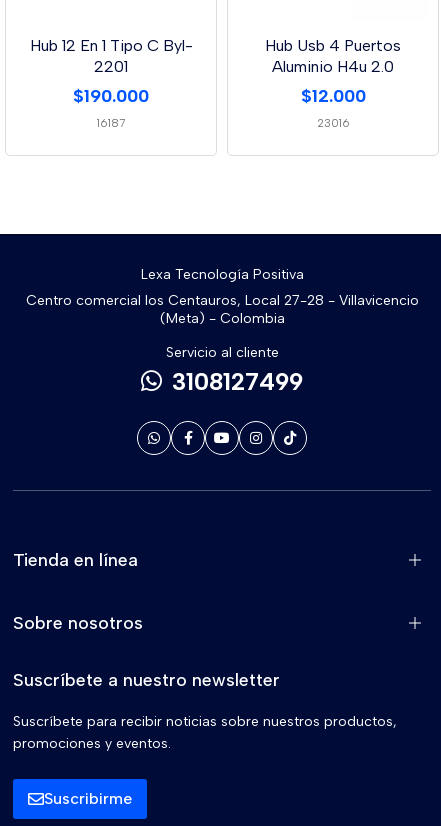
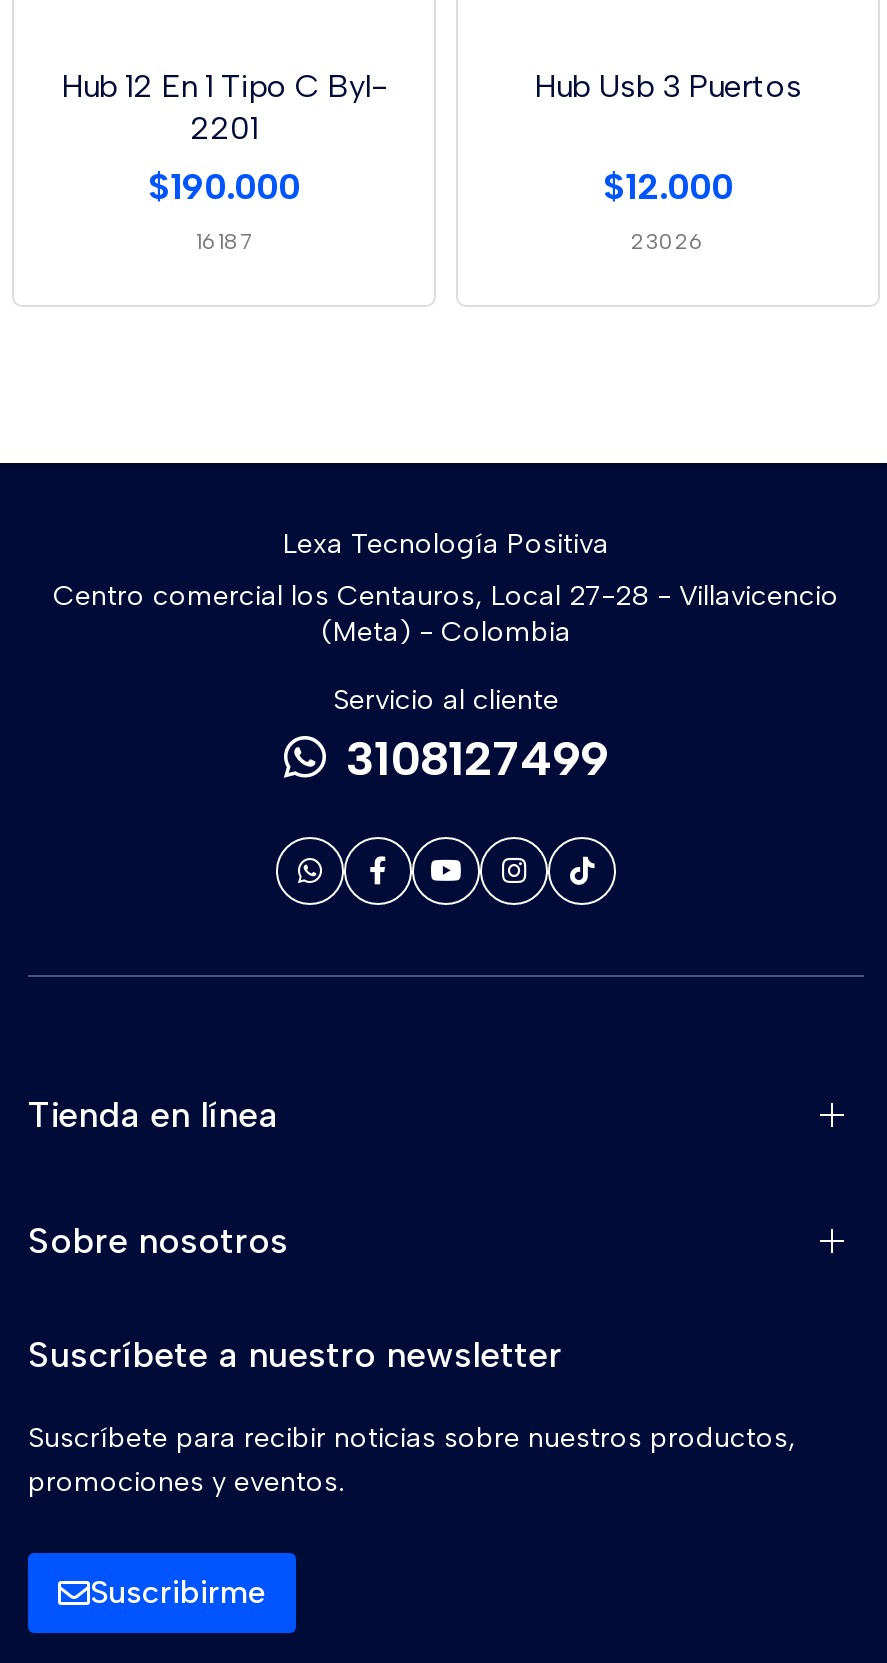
[265,36,401,76] Hub Usb 4 Puertos | Aluminio H4u 2.0 -> [534,67,802,105] Hub Usb 3 Puertos
[316,117,349,130] 23016 -> [631,229,705,255] 23026

